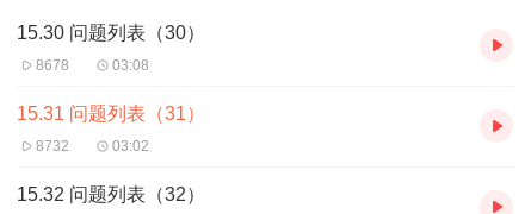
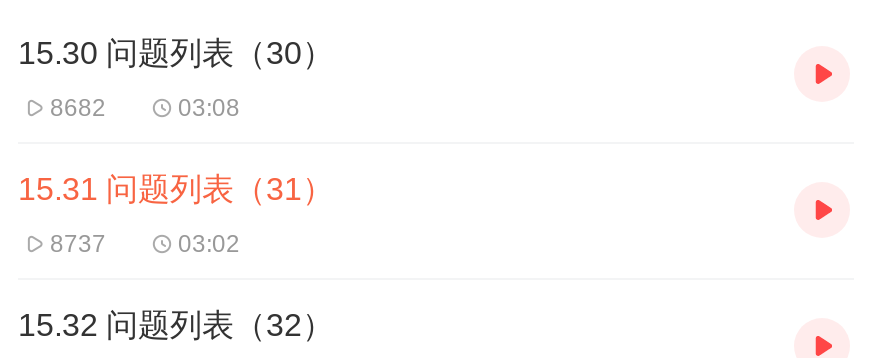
[36,57,69,73] 8678 -> [50,94,106,122] 8682
[36,138,69,154] 8732 -> [50,230,106,258] 8737

